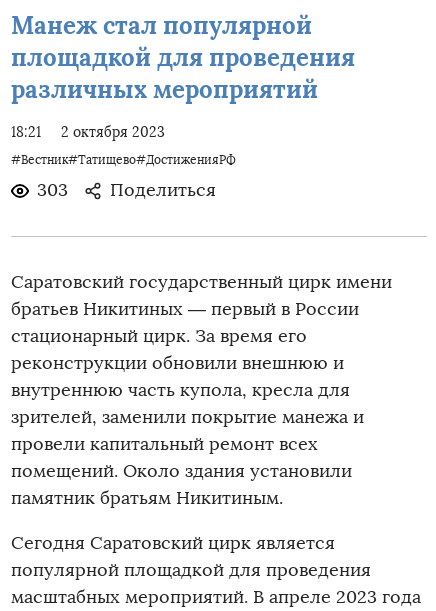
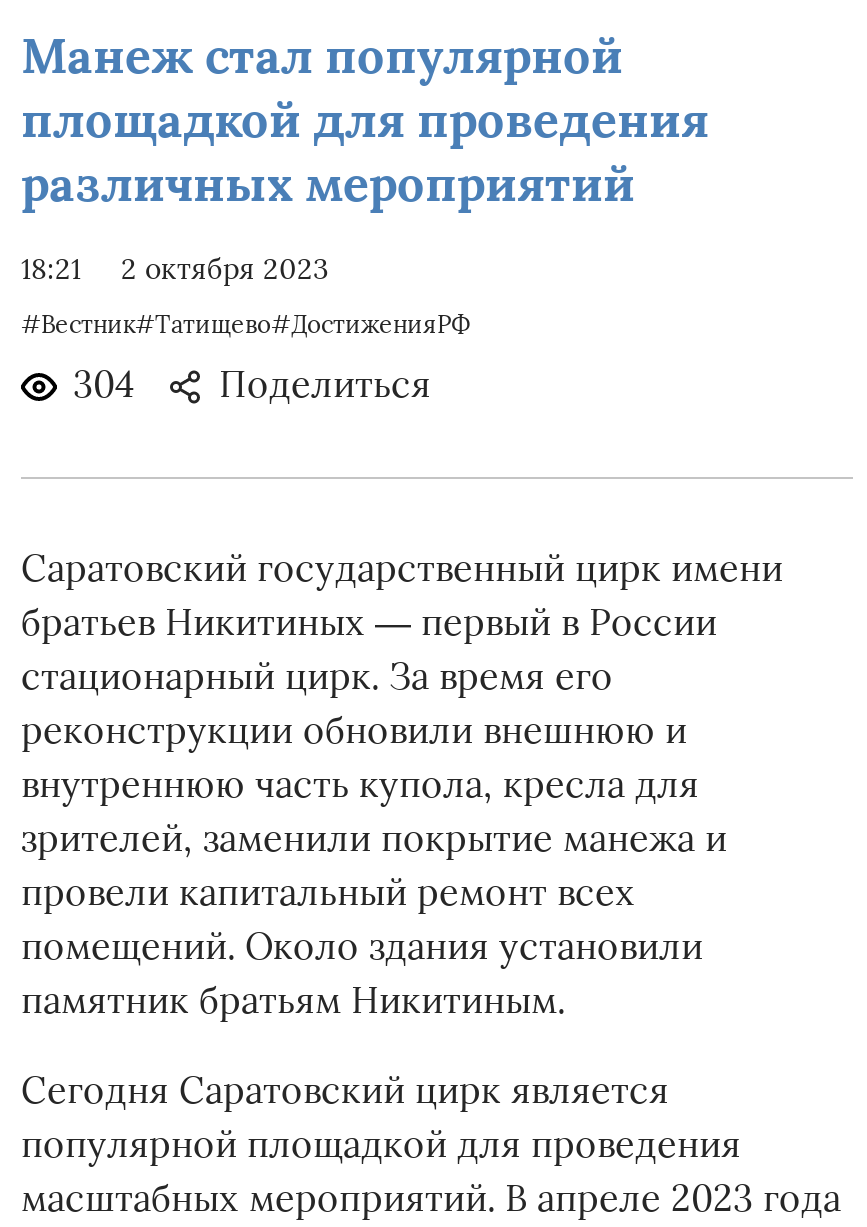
[37,179,216,201] 303 Поделиться -> [73,363,431,407] 304 Поделиться

